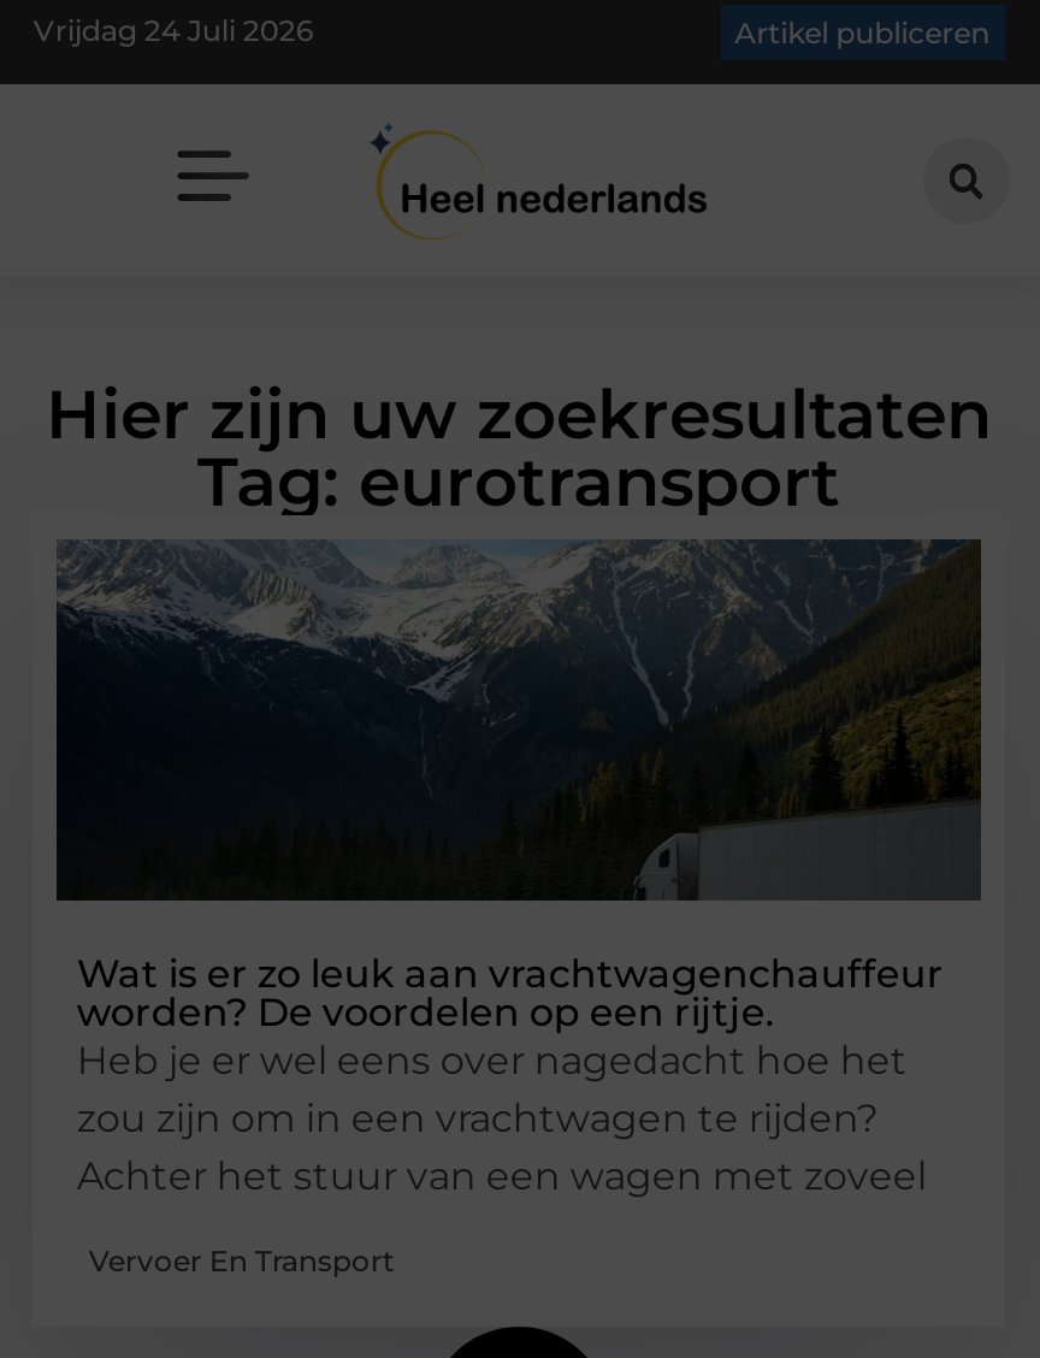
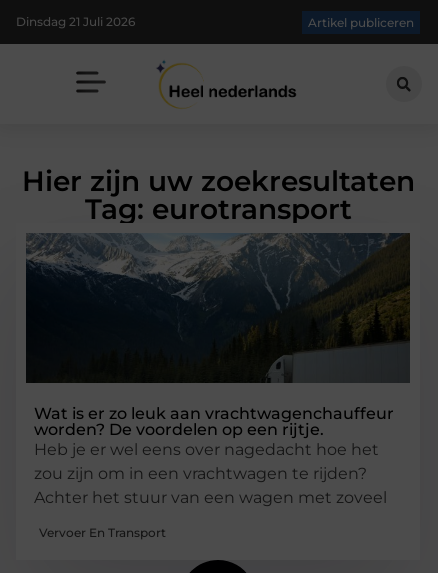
[33,11,313,47] Vrijdag 24 Juli 2026 -> [16,14,135,29] Dinsdag 21 Juli 2026

